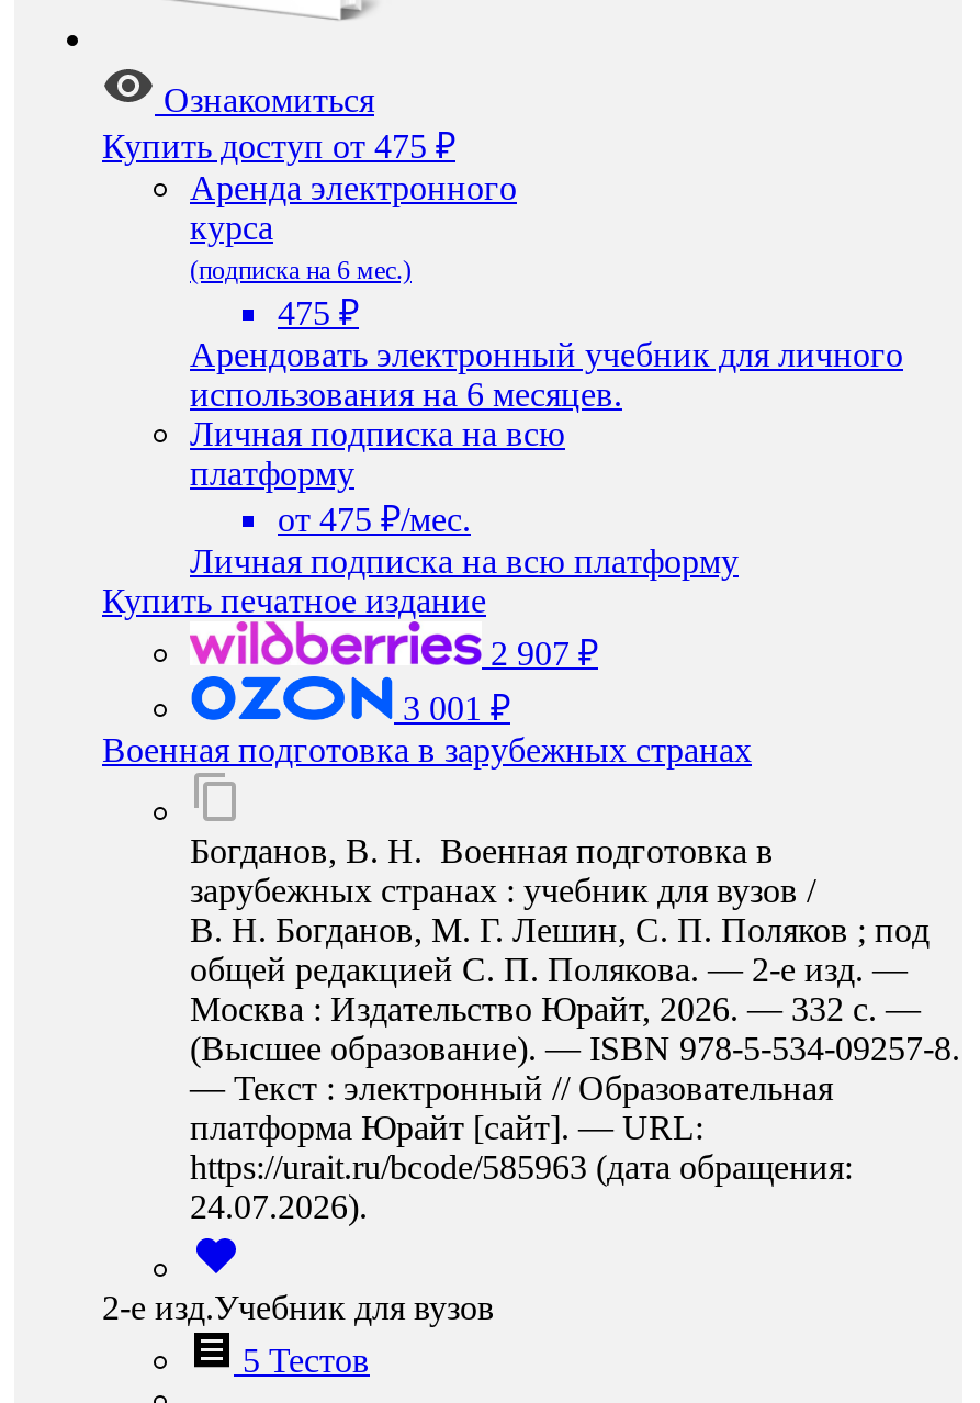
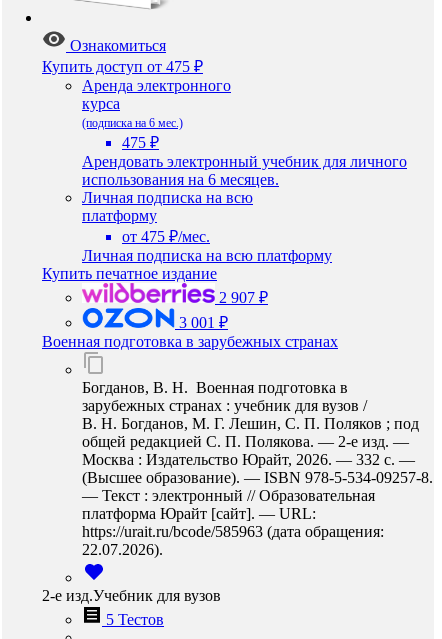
[190,1188,368,1225] 24.07.2026). -> [82,541,163,558] 22.07.2026).

